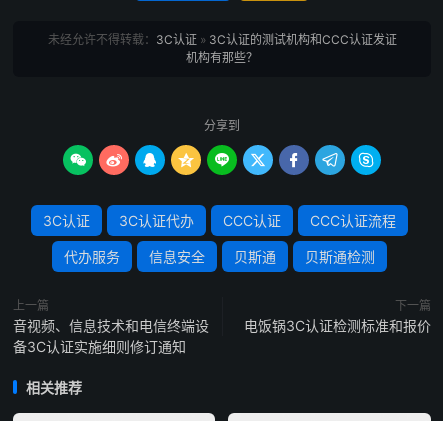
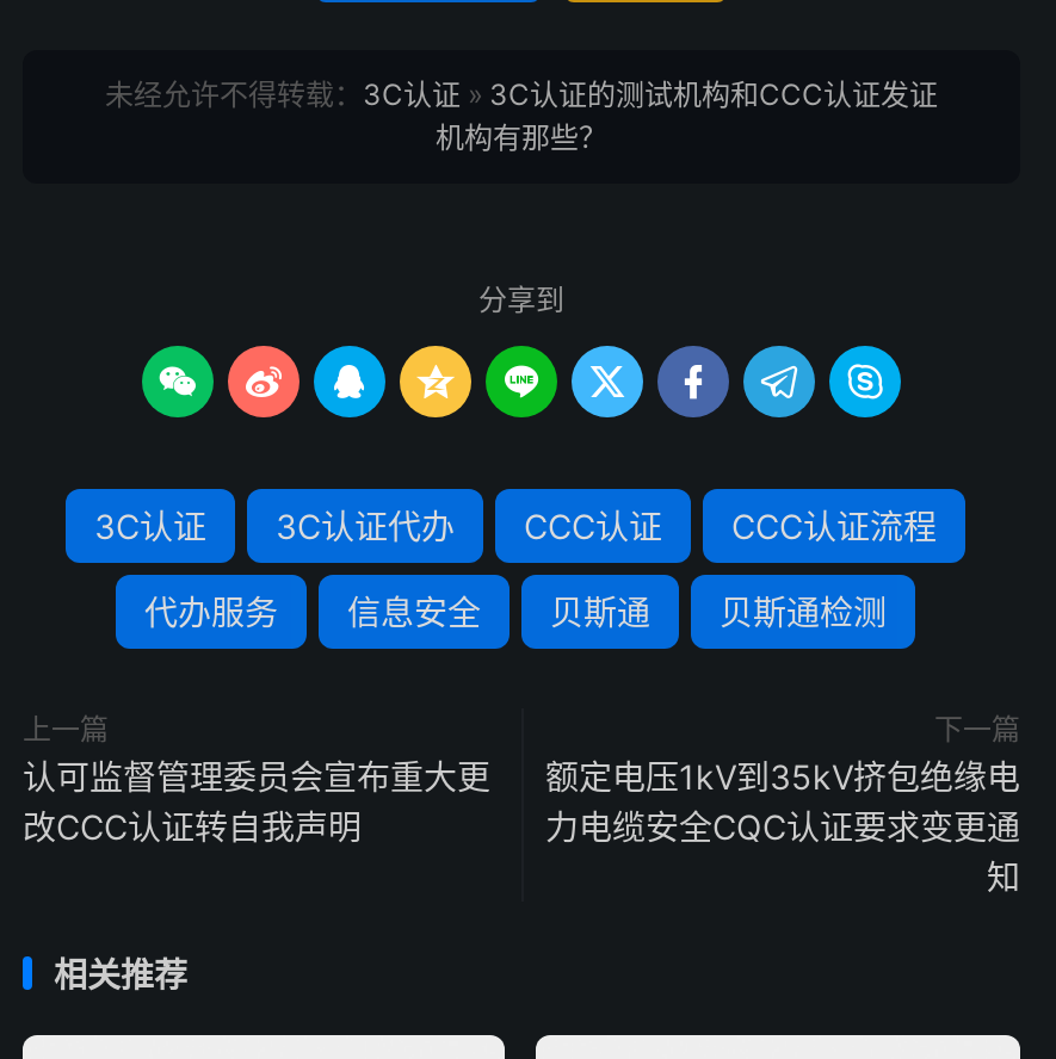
[13,317,209,355] 音视频、信息技术和电信终端设 | 备3C认证实施细则修订通知 -> [23,755,490,846] 认可监督管理委员会宣布重大更 | 改CCC认证转自我声明
[244,317,431,334] 电饭锅3C认证检测标准和报价 -> [545,755,1020,896] 额定电压1kV到35kV挤包绝缘电 | 力电缆安全CQC认证要求变更通 | 知

